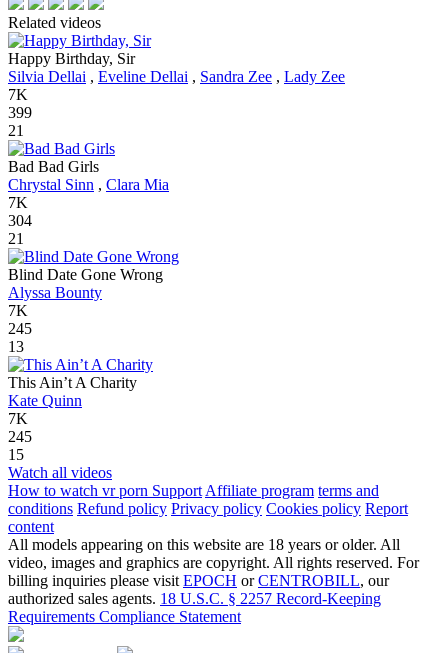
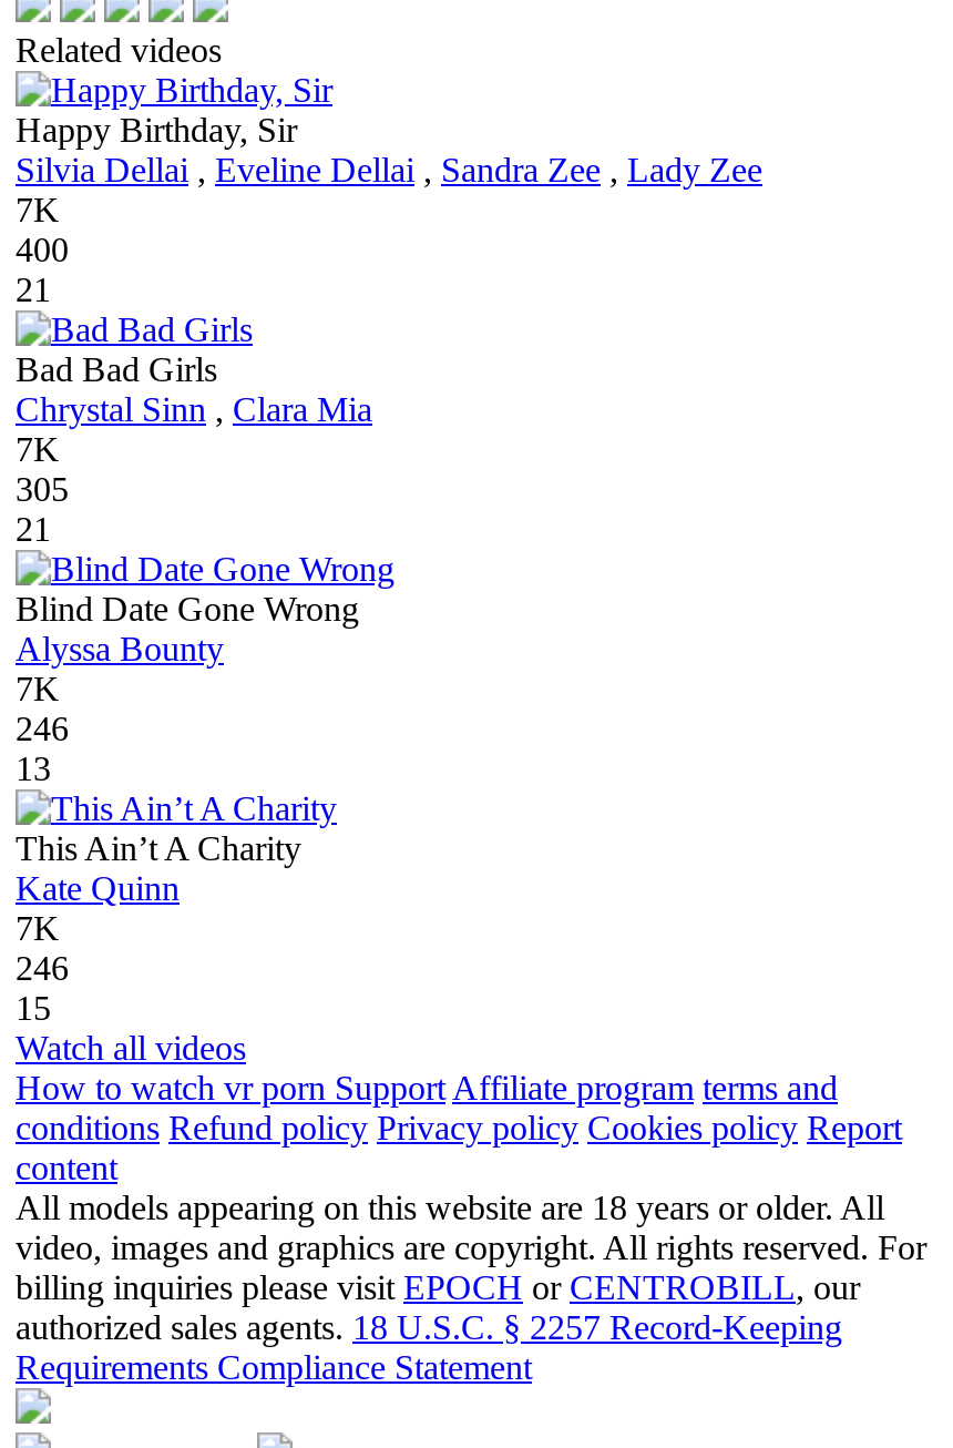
[8,104,32,121] 399 -> [16,230,69,268] 400
[8,212,32,229] 304 -> [16,470,69,508] 305
[8,320,32,337] 245 -> [16,709,69,747] 246
[8,428,32,445] 245 -> [16,949,69,987] 246

